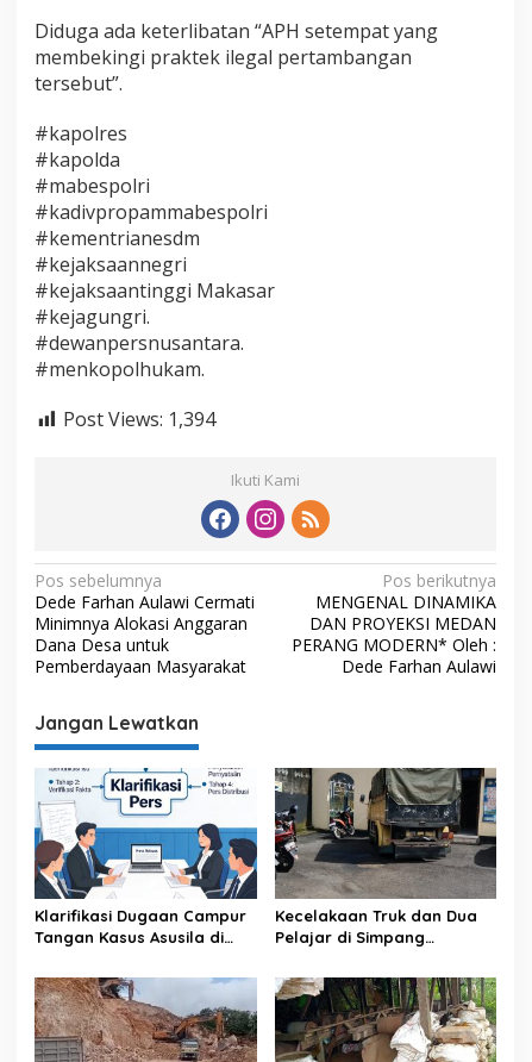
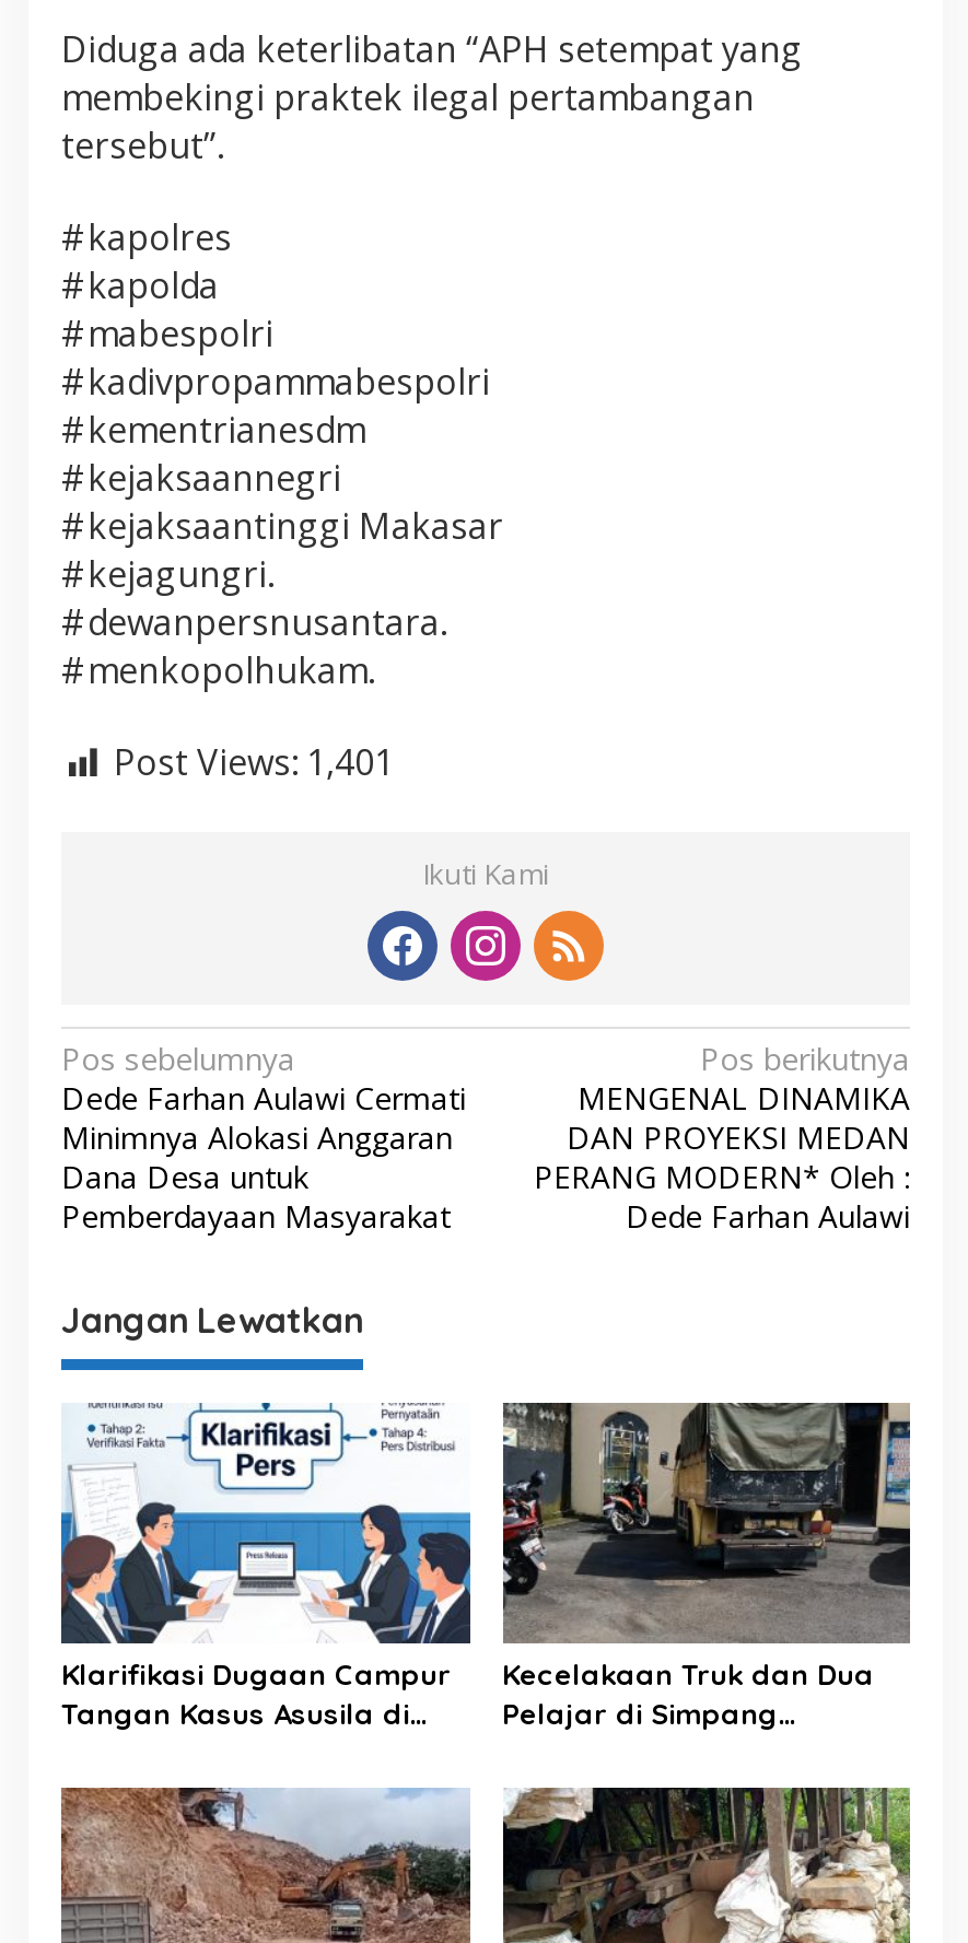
[63,406,215,432] Post Views: 1,394 -> [114,738,394,786] Post Views: 1,401

